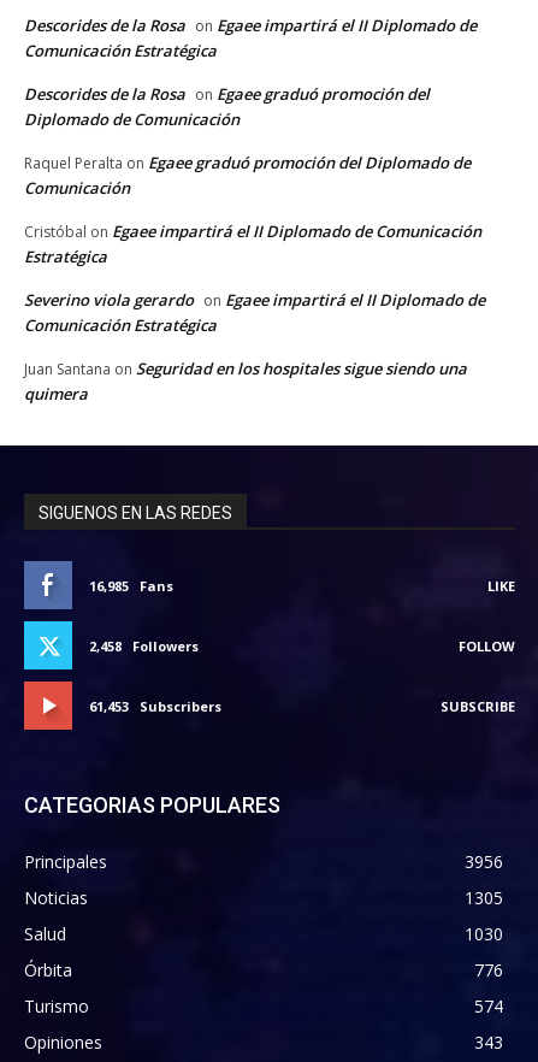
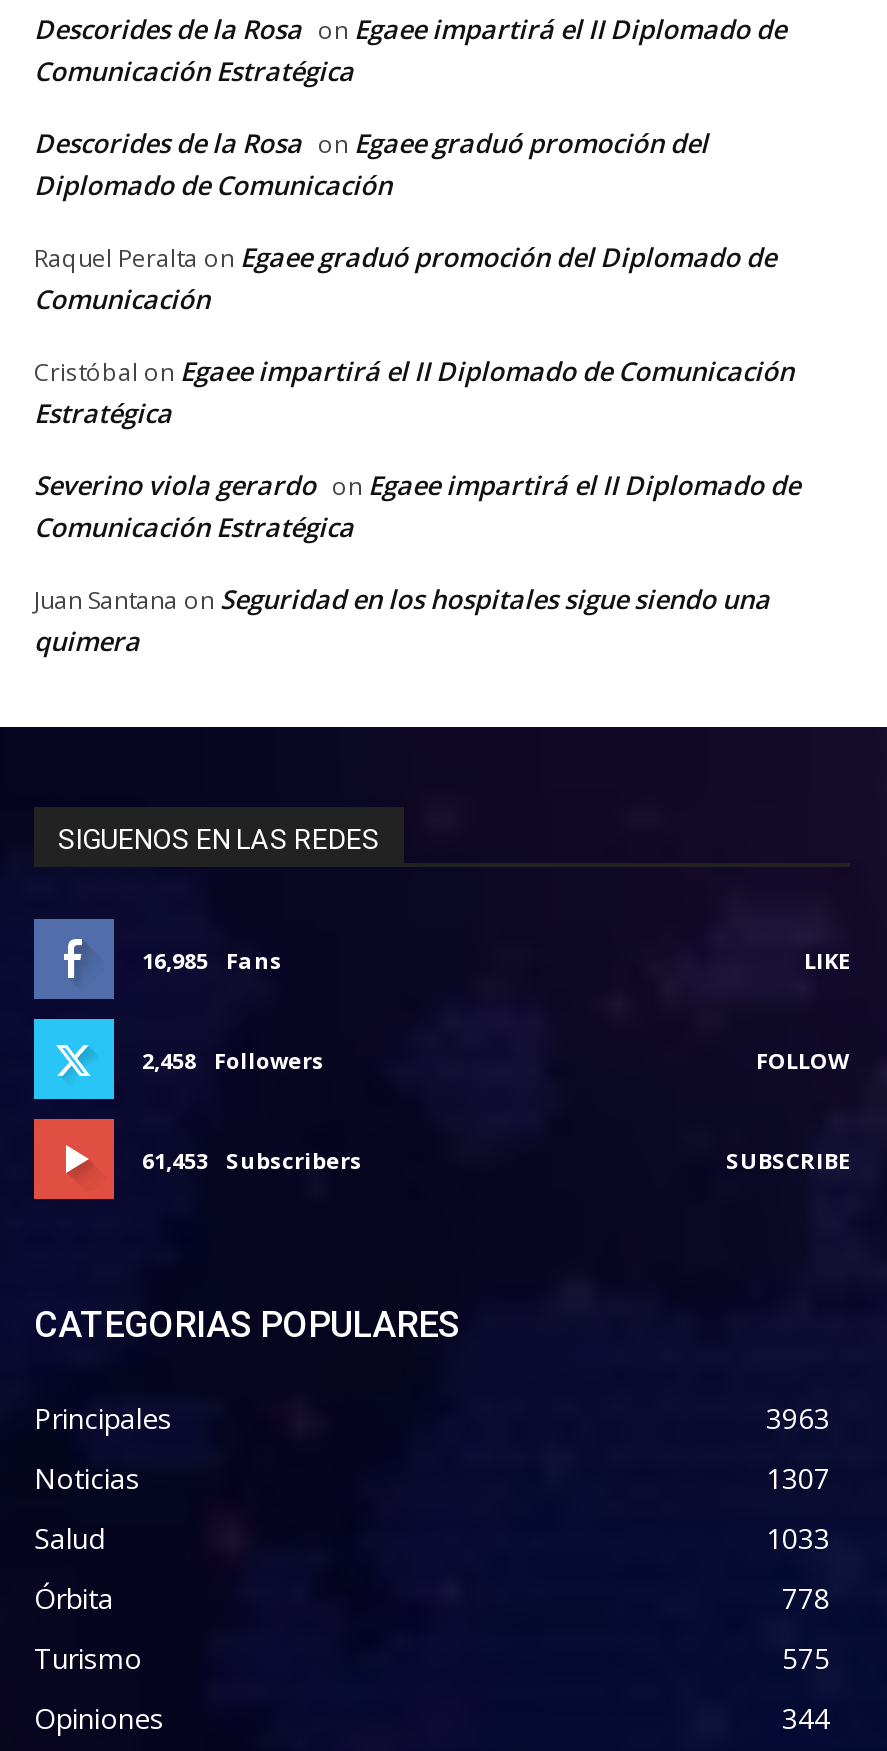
[465,850,503,873] 3956 -> [766,1399,830,1437] 3963
[465,886,503,909] 1305 -> [766,1459,830,1497] 1307
[465,922,503,945] 1030 -> [766,1519,830,1557] 1033
[474,958,503,981] 776 -> [782,1579,830,1617] 778
[474,994,503,1017] 574 -> [782,1639,830,1677] 575
[474,1031,503,1053] 343 -> [782,1699,830,1737] 344

